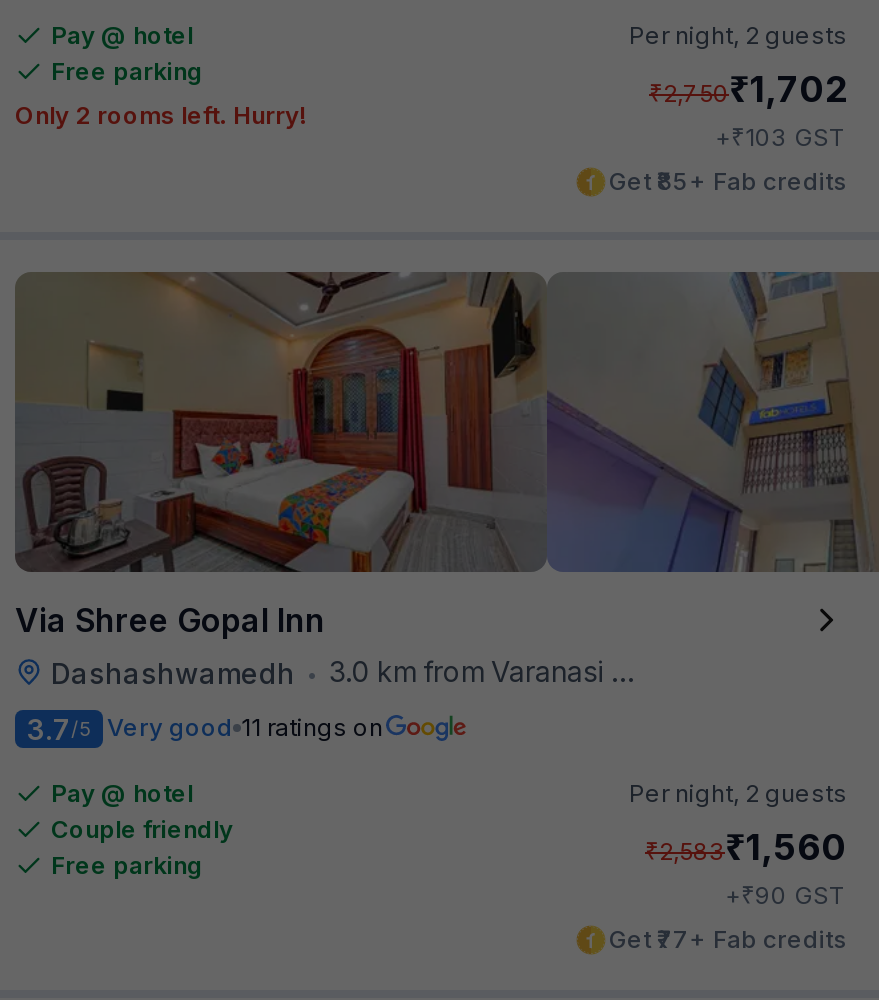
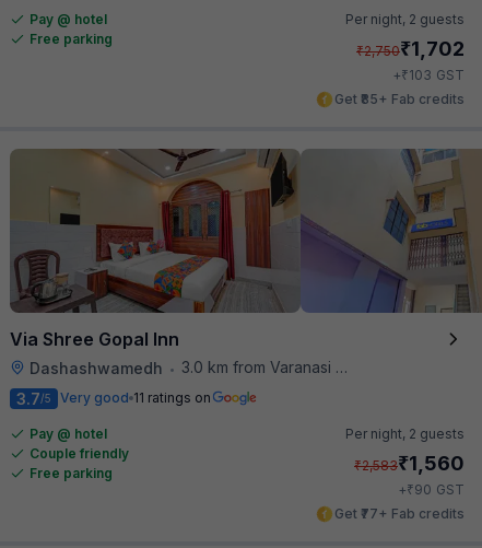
[15,99,307,129] Only 2 rooms left. Hurry! -> none

